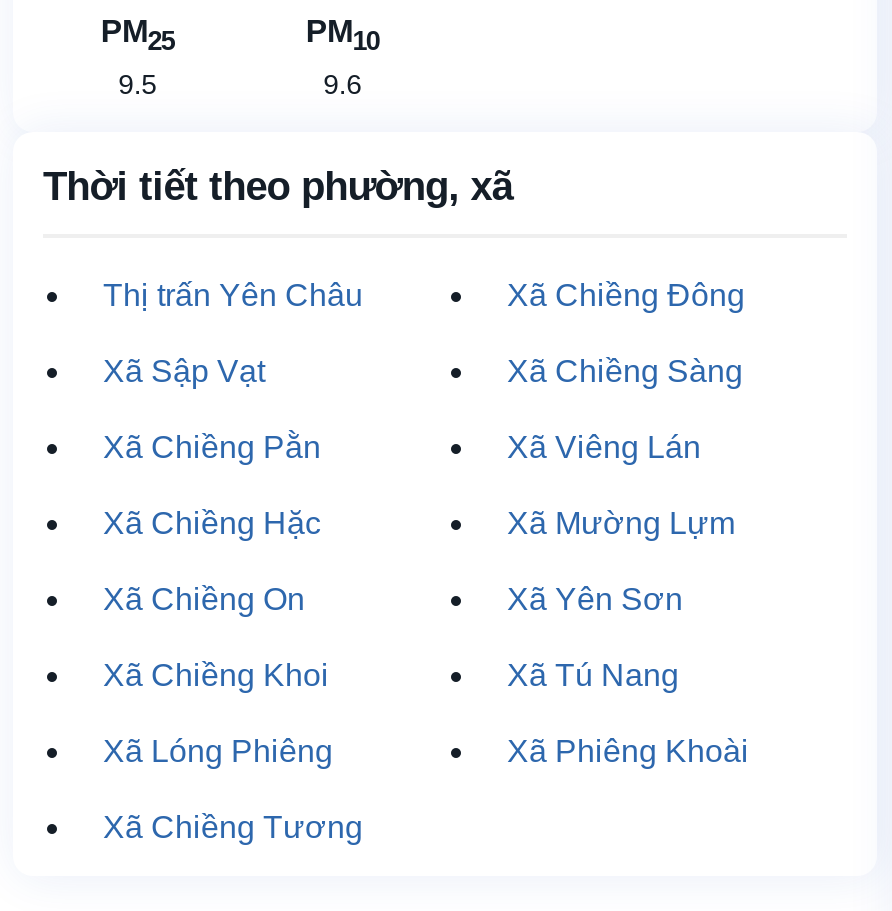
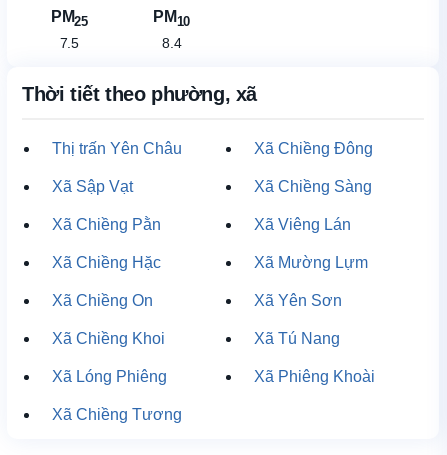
[118,68,157,100] 9.5 -> [60,35,79,51] 7.5
[323,68,362,100] 9.6 -> [162,35,181,51] 8.4

